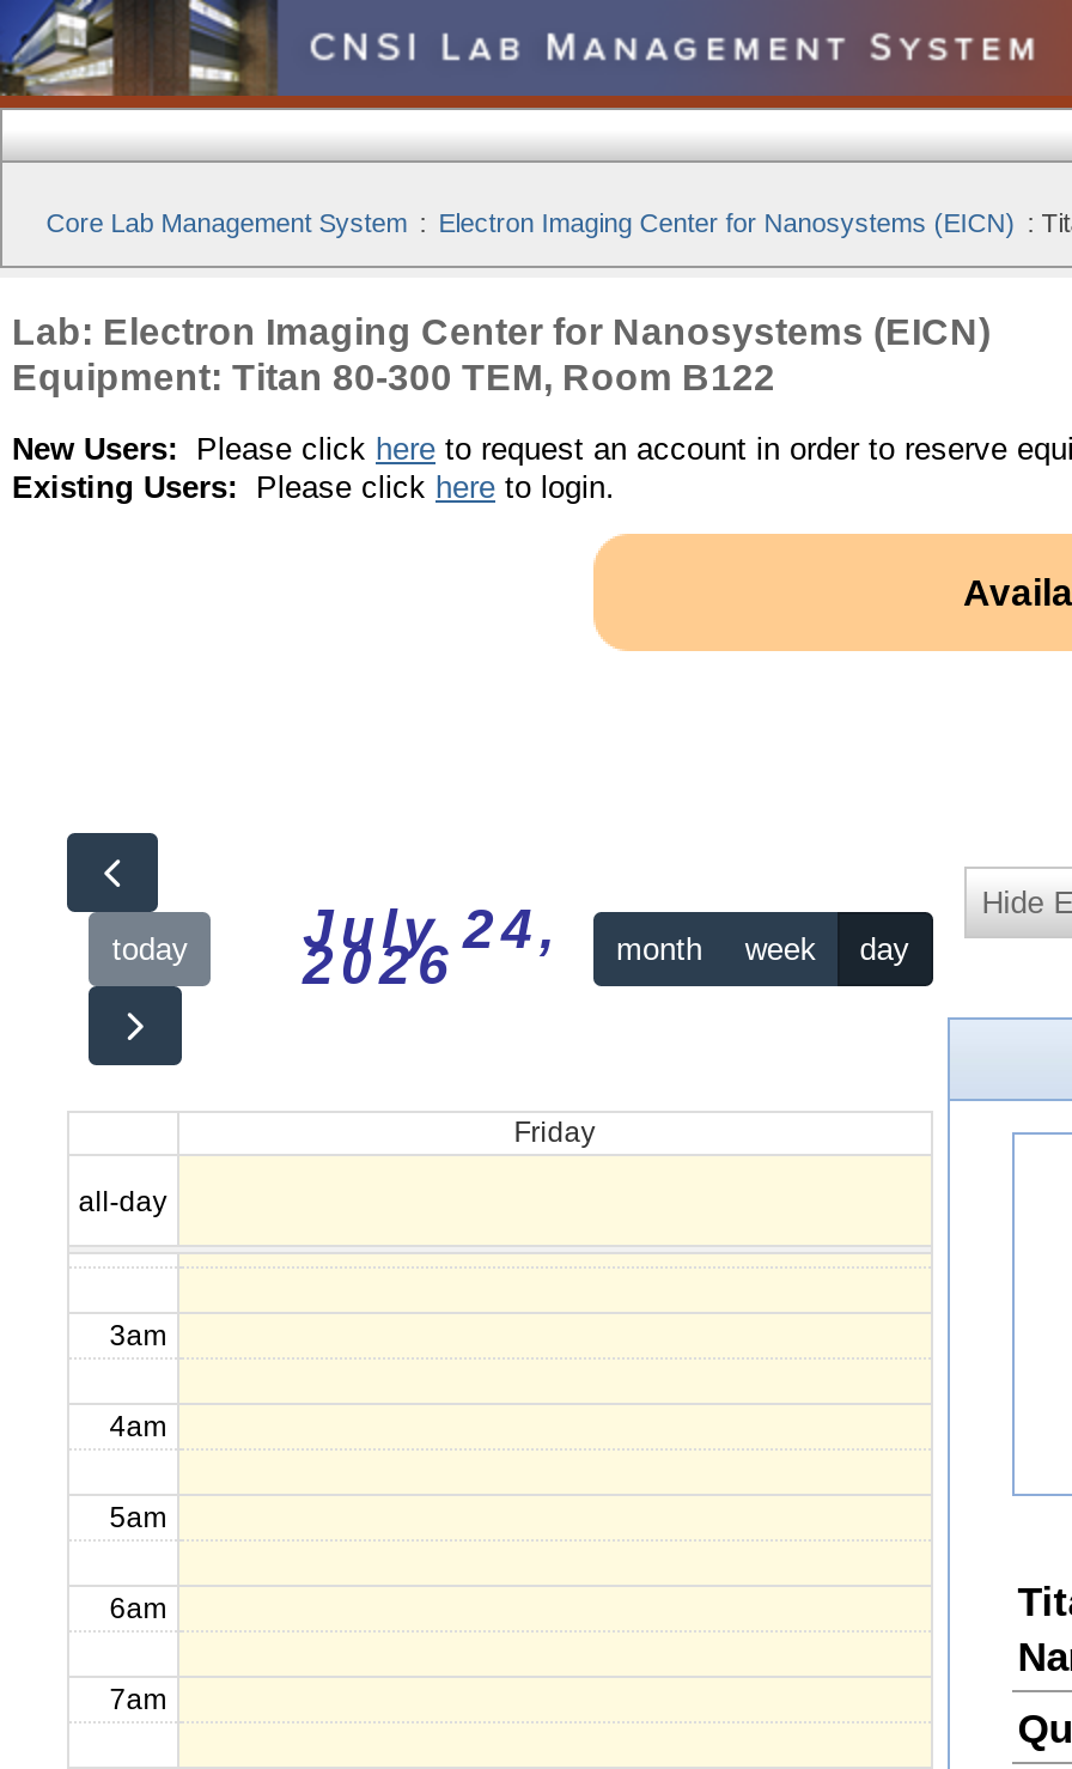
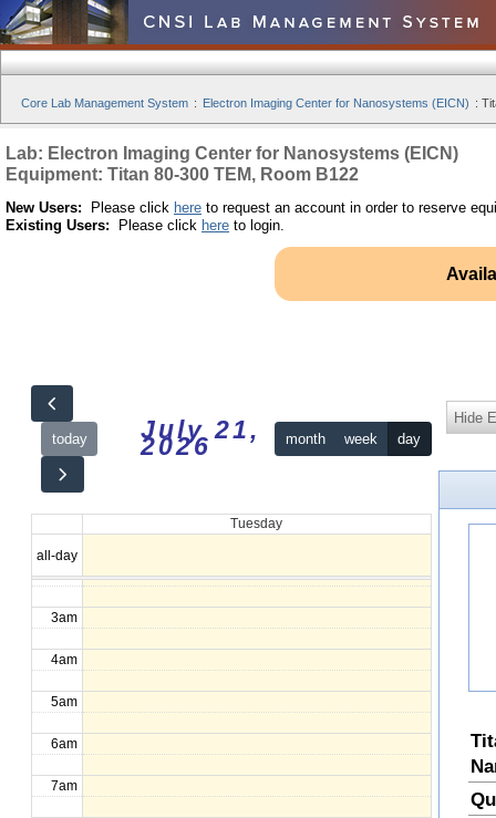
[303,899,910,967] July 24, month week day -> [140,416,421,447] July 21, month week day
[514,1116,595,1150] Friday -> [231,516,283,532] Tuesday

